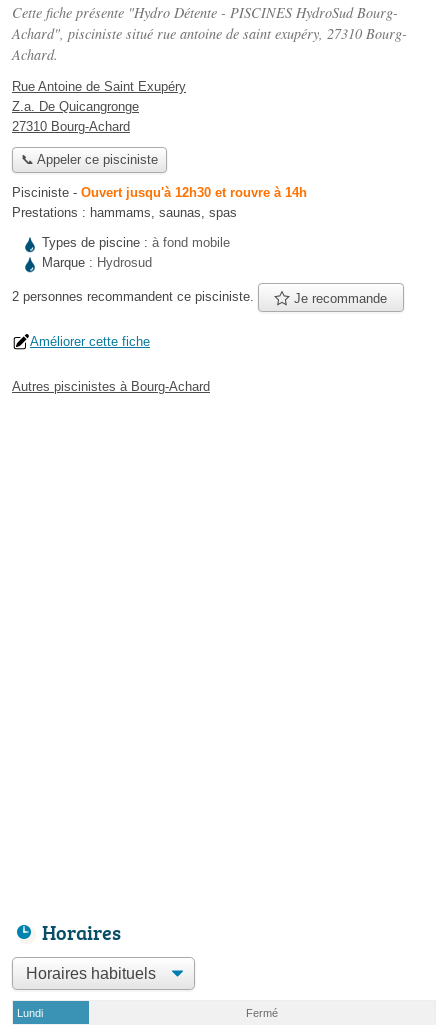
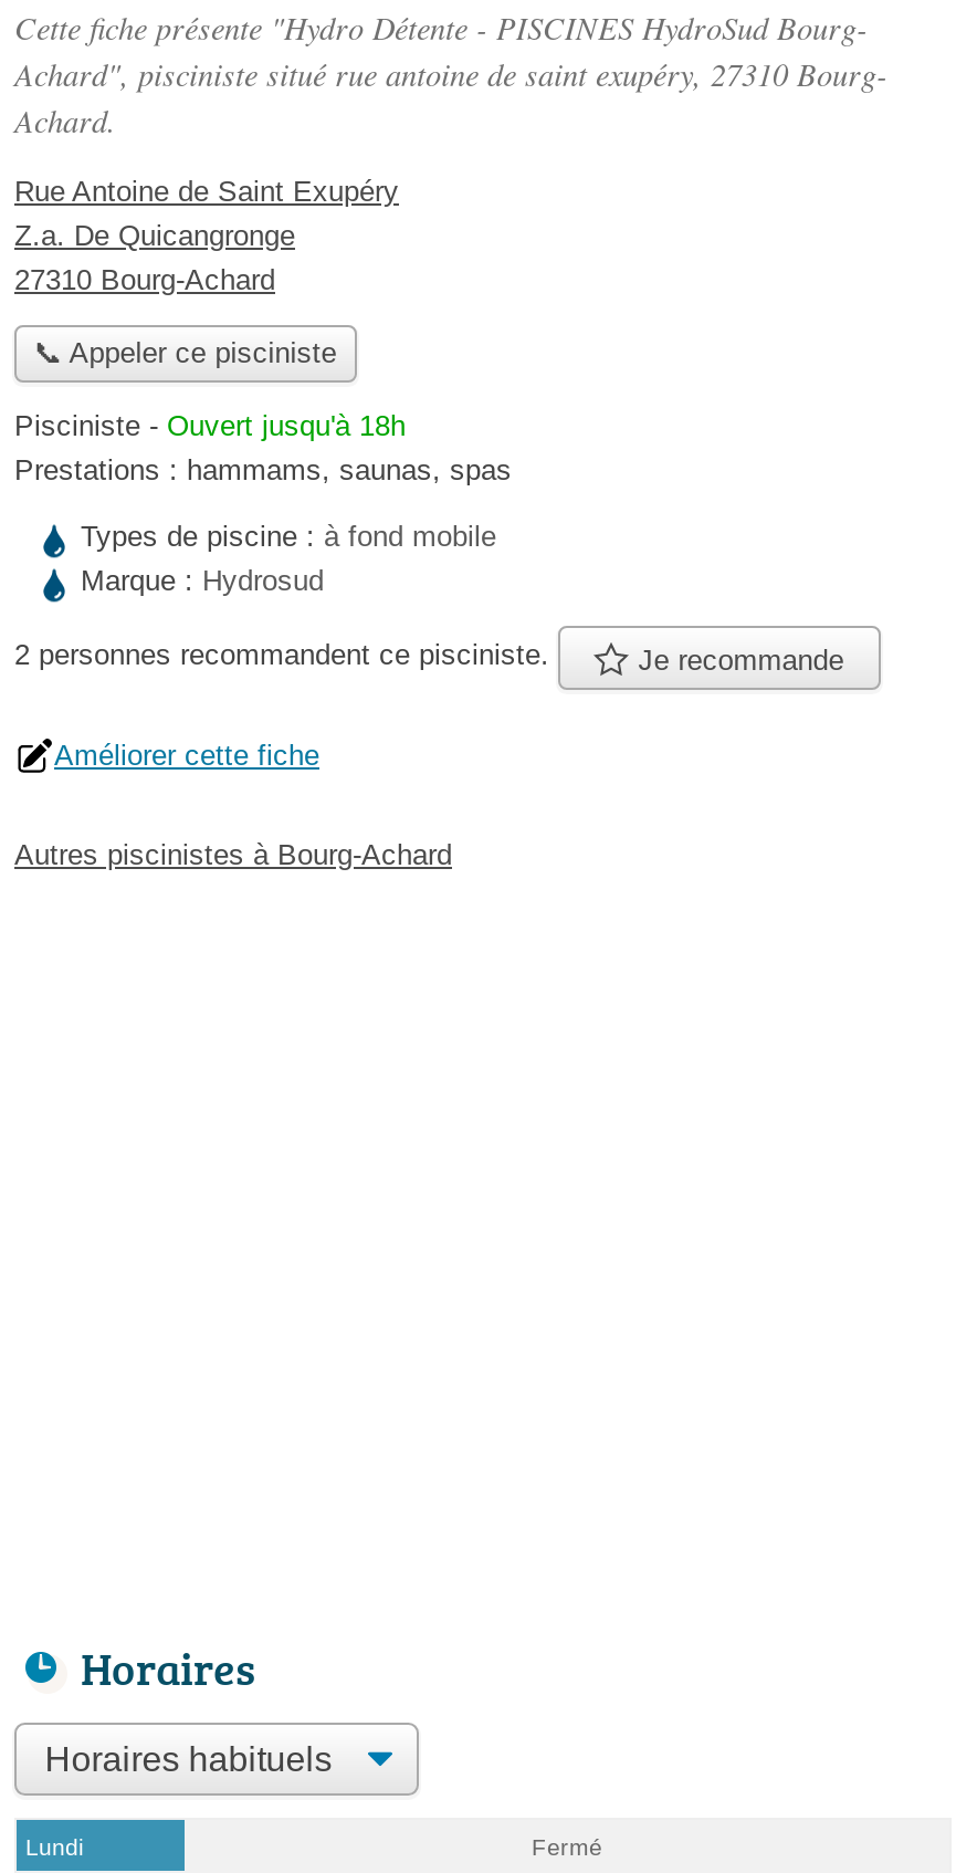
[12,185,307,200] Pisciniste - Ouvert jusqu'à 12h30 et rouvre à 14h -> [14,410,406,443] Pisciniste - Ouvert jusqu'à 18h

